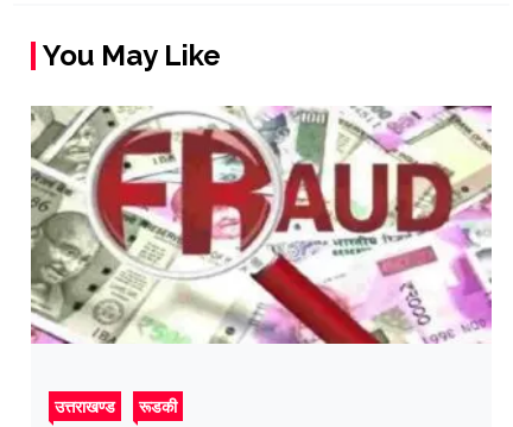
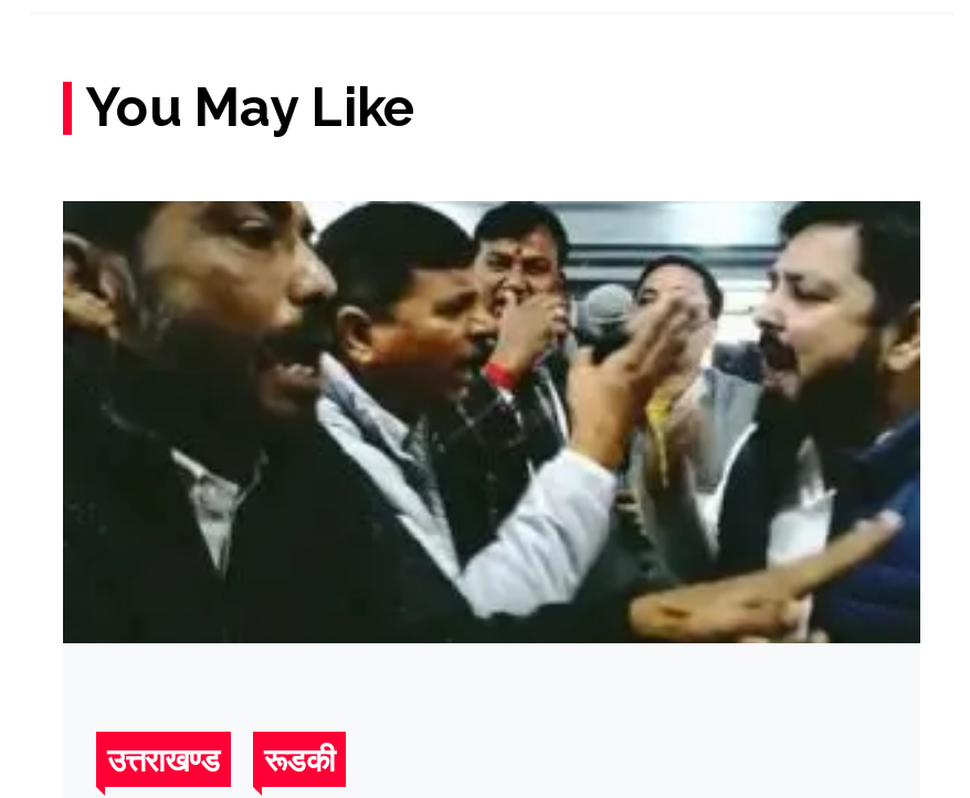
[30,105,493,345] [image] -> [61,199,922,645] [image]

